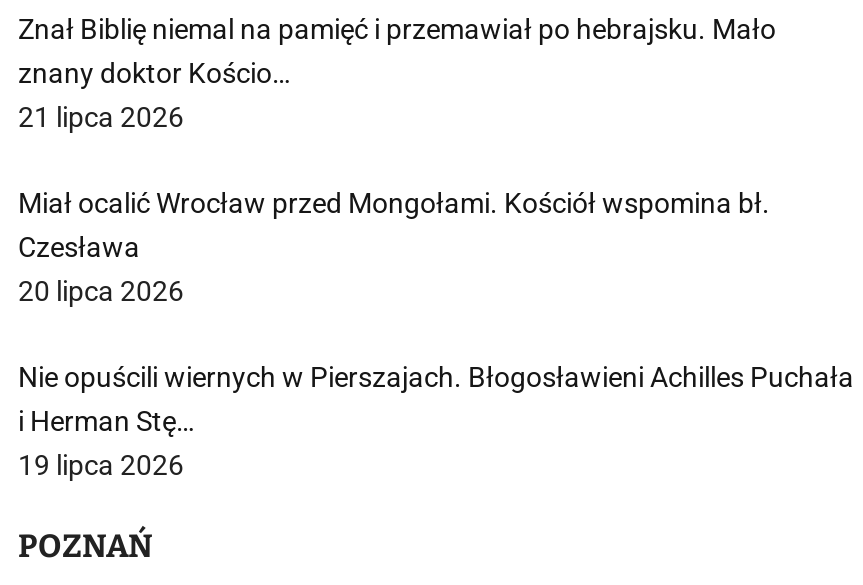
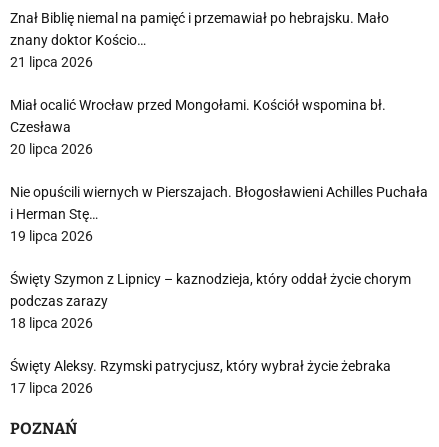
none -> [10,271,411,396] Święty Szymon z Lipnicy – kaznodzieja, który oddał życie chorym | podczas zarazy | 18 lipca 2026 | Święty Aleksy. Rzymski patrycjusz, który wybrał życie żebraka | 17 lipca 2026

